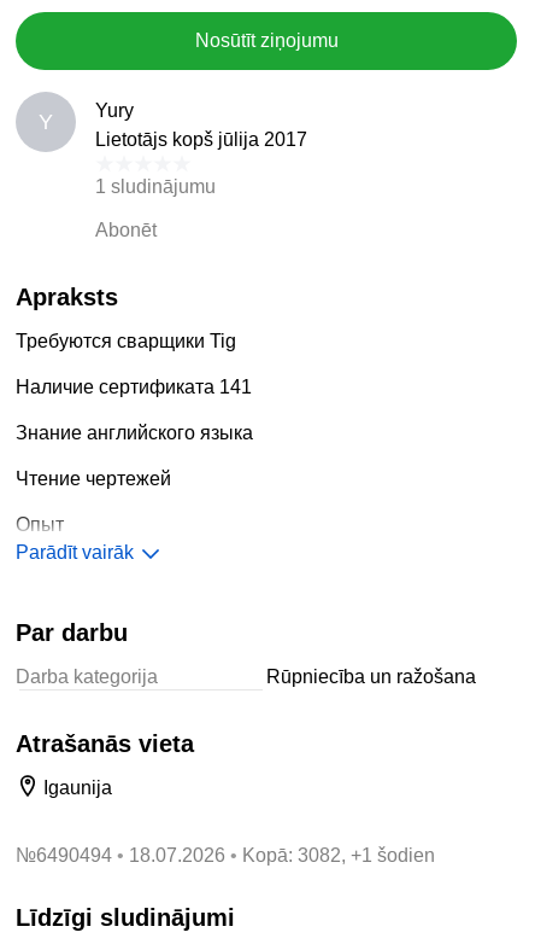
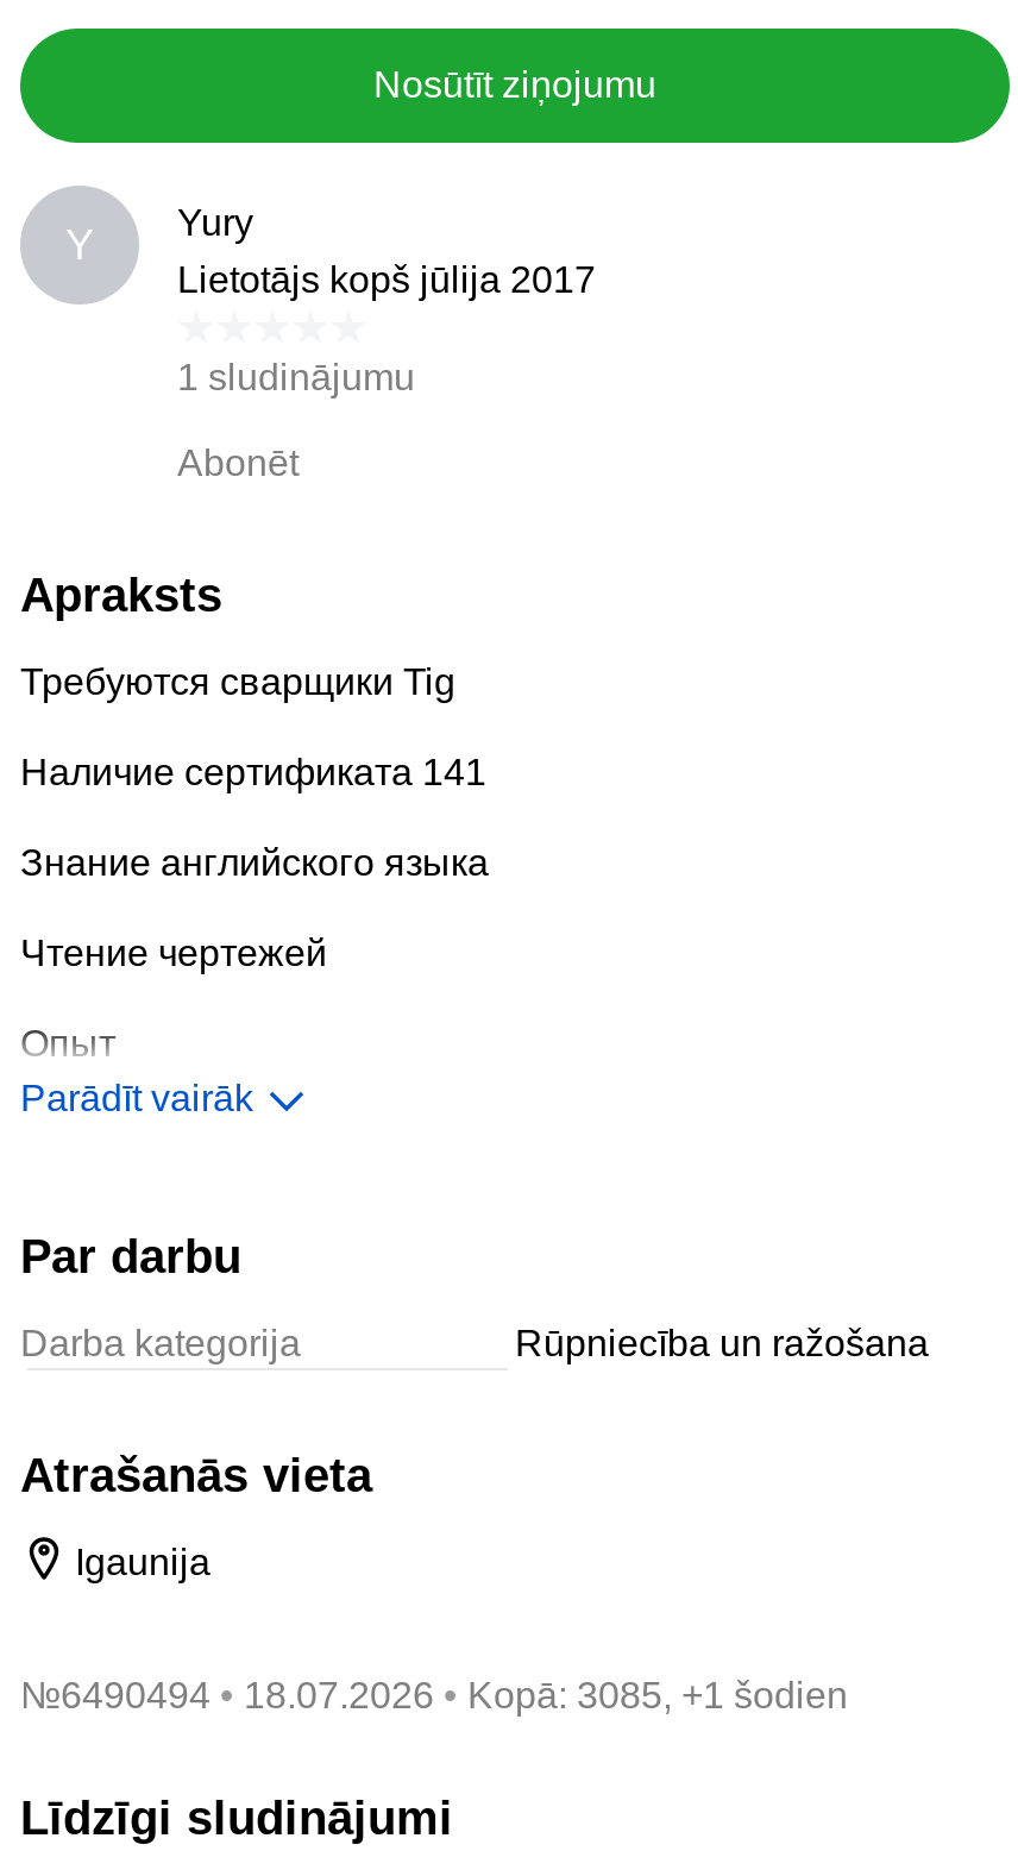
[16,845,435,866] №6490494 18.07.2026 Kopā: 3082, +1 šodien -> [20,1675,848,1715] №6490494 18.07.2026 Kopā: 3085, +1 šodien

